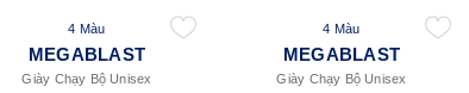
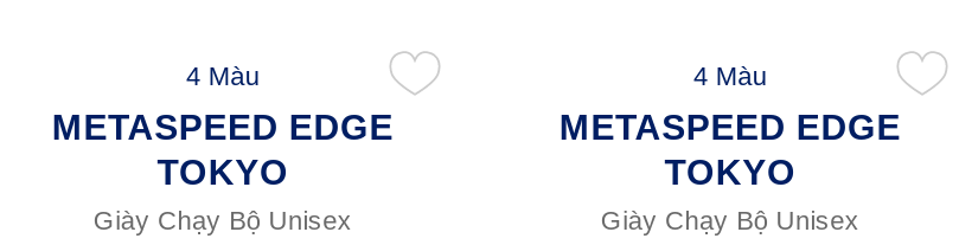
[28,44,146,65] MEGABLAST -> [52,107,394,192] METASPEED EDGE | TOKYO
[283,44,400,65] MEGABLAST -> [559,107,901,192] METASPEED EDGE | TOKYO

